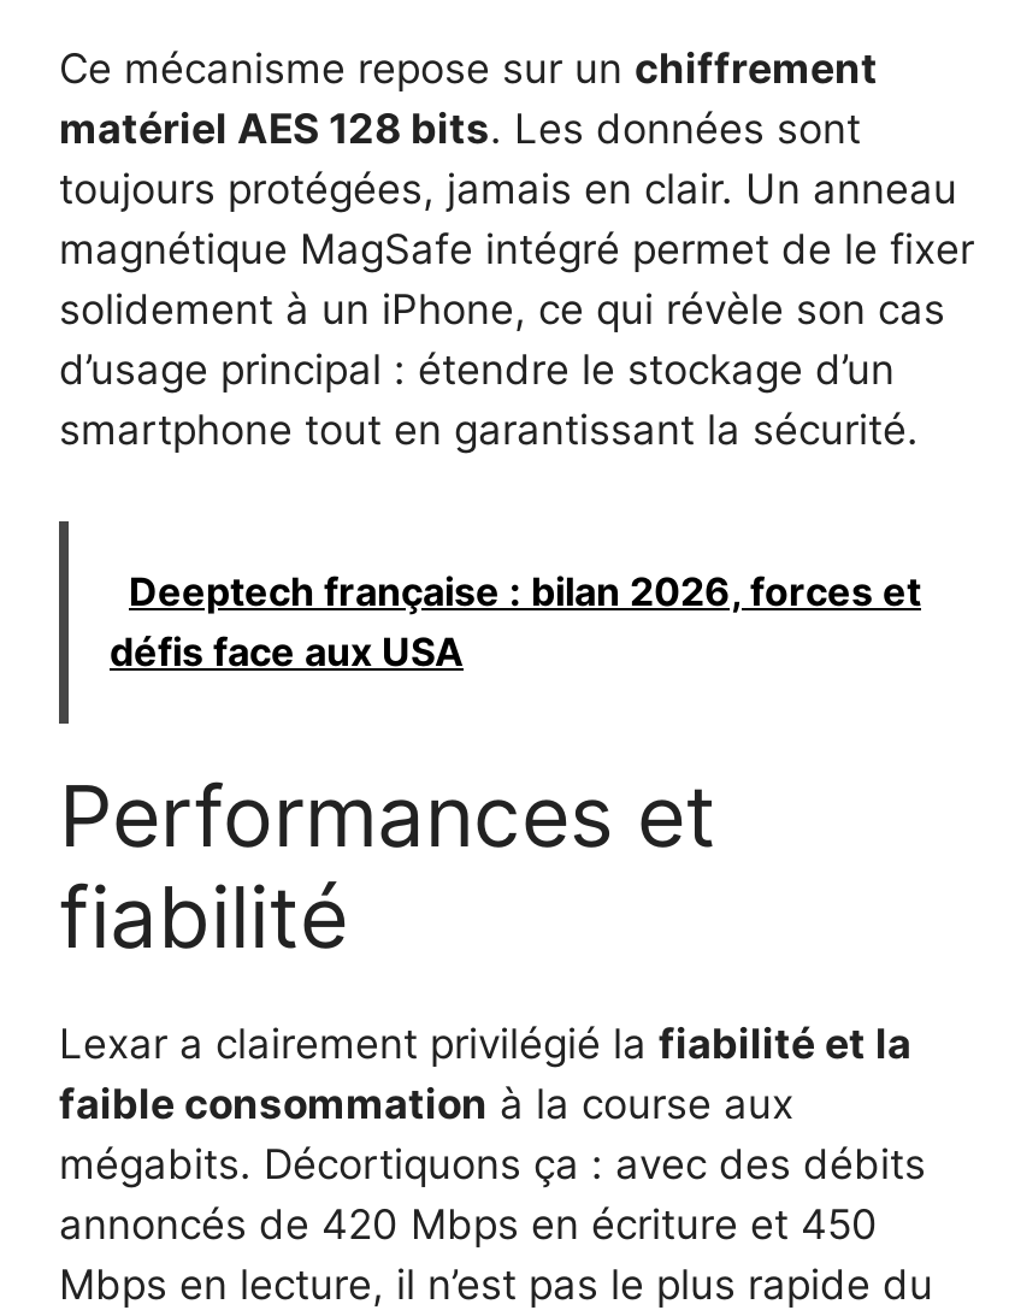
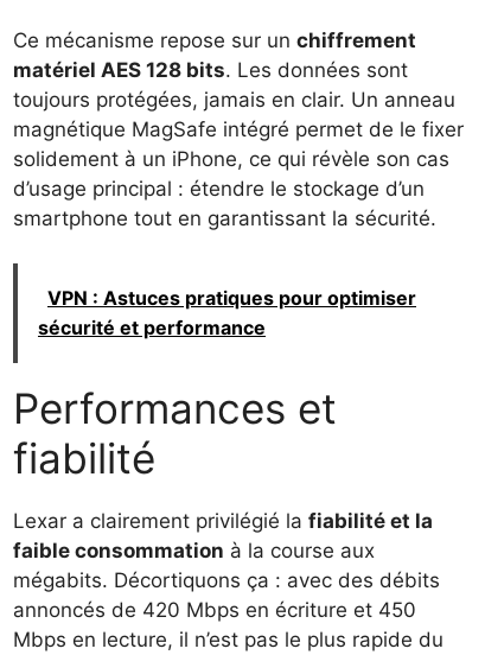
[110,568,921,676] Deeptech française : bilan 2026, forces et | défis face aux USA -> [38,286,416,340] VPN : Astuces pratiques pour optimiser | sécurité et performance

